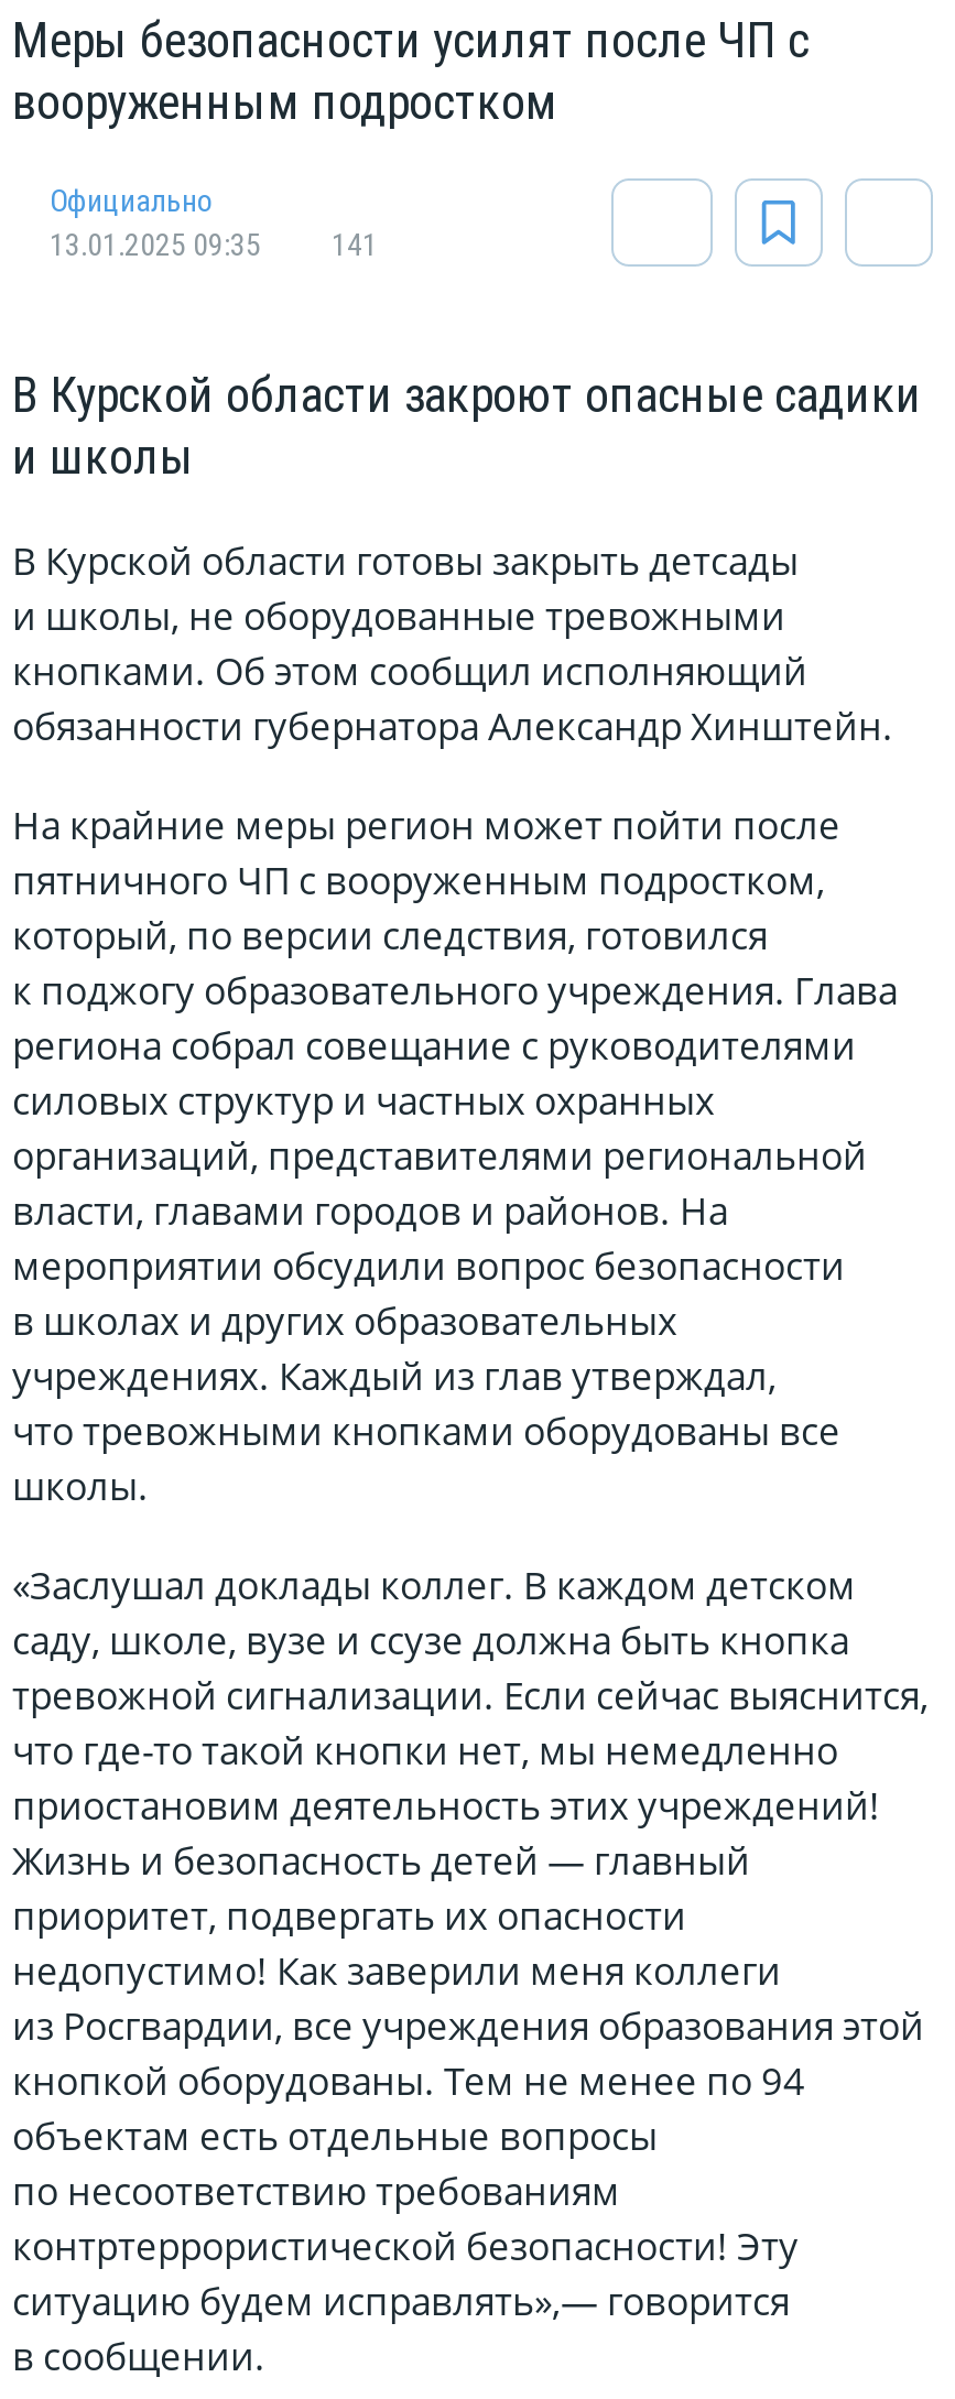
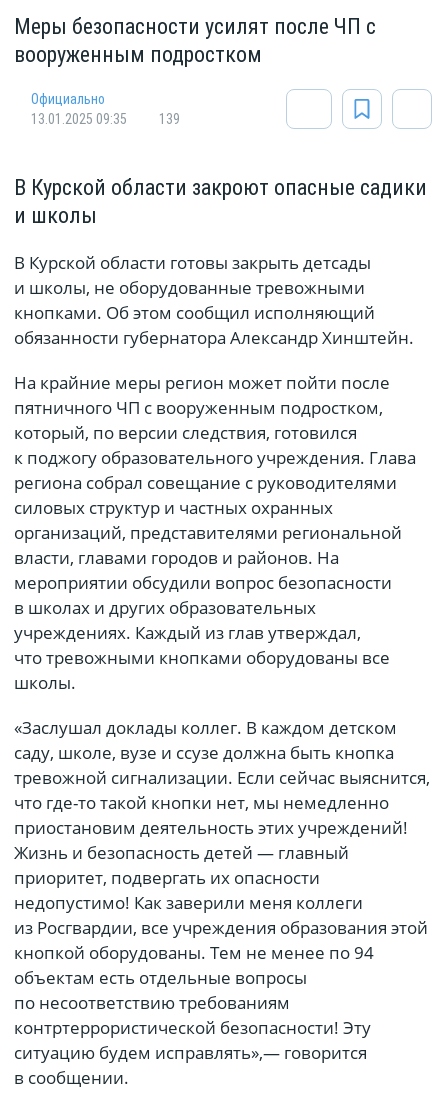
[50,228,378,263] 13.01.2025 09:35 141 -> [31,111,180,127] 13.01.2025 09:35 139

